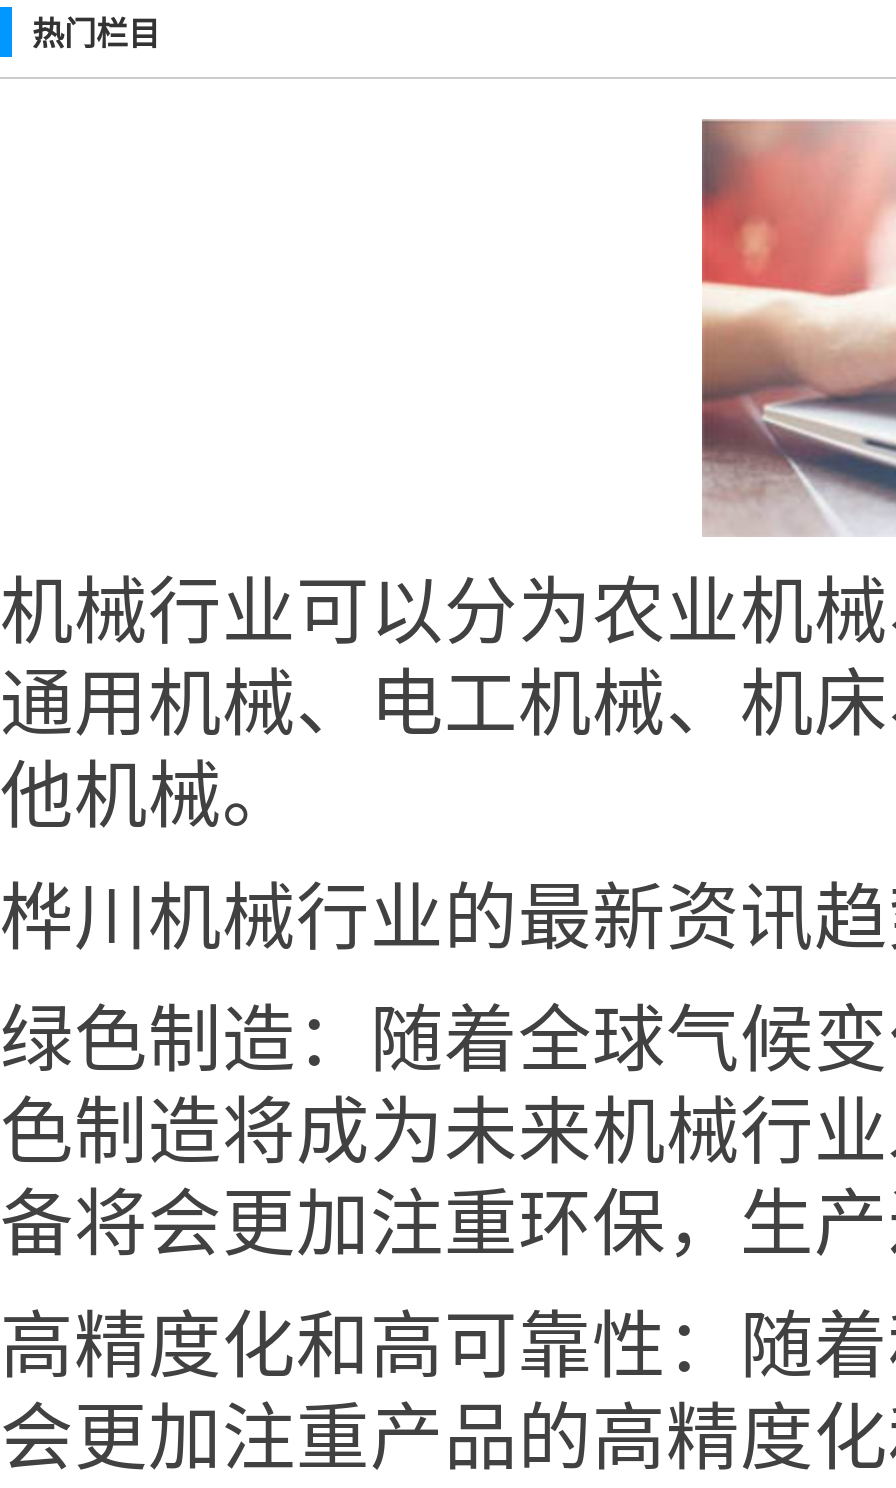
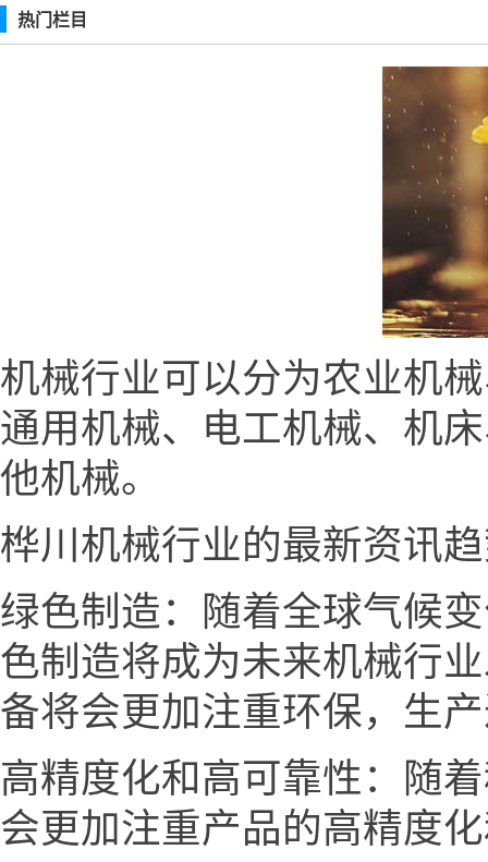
[700,119,890,537] [image] -> [381,65,485,339] [image]

